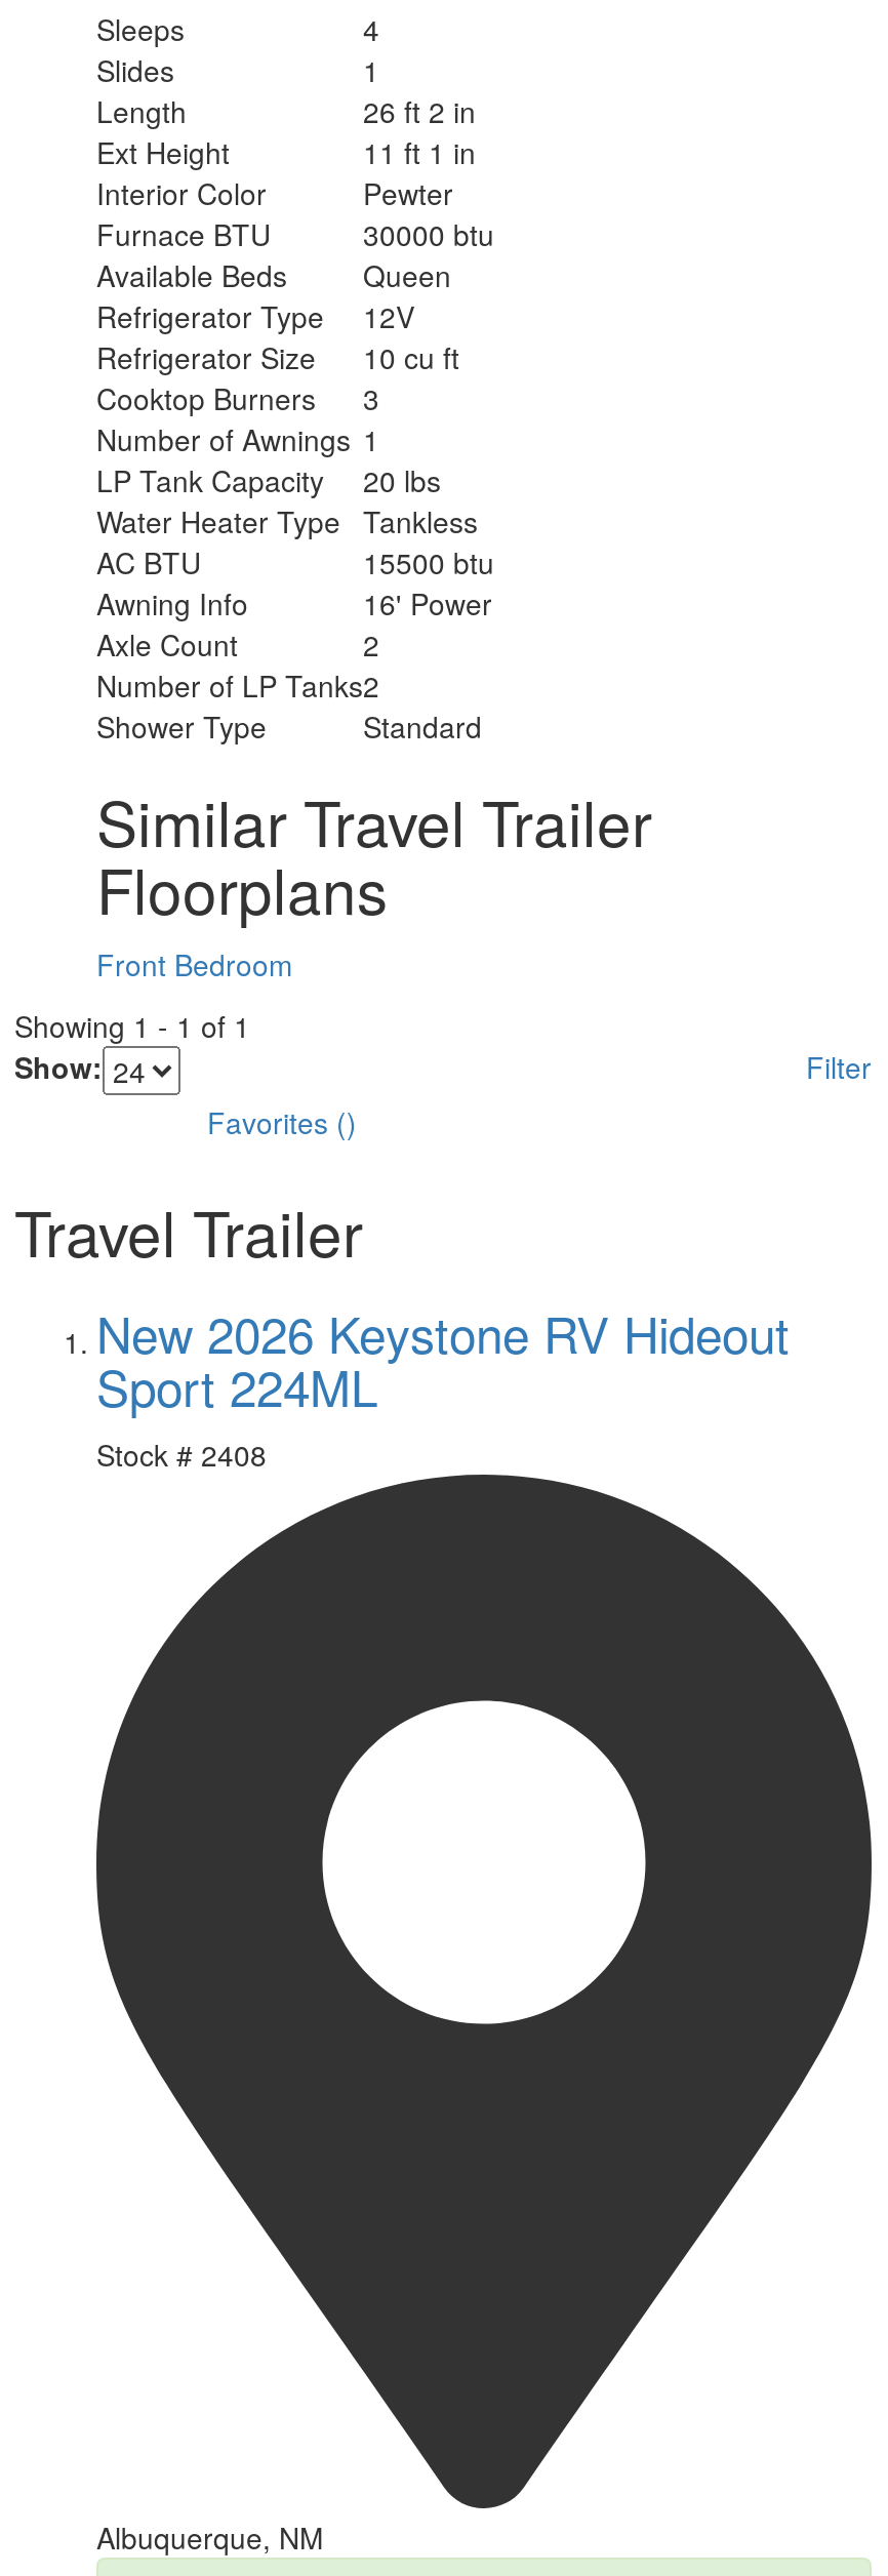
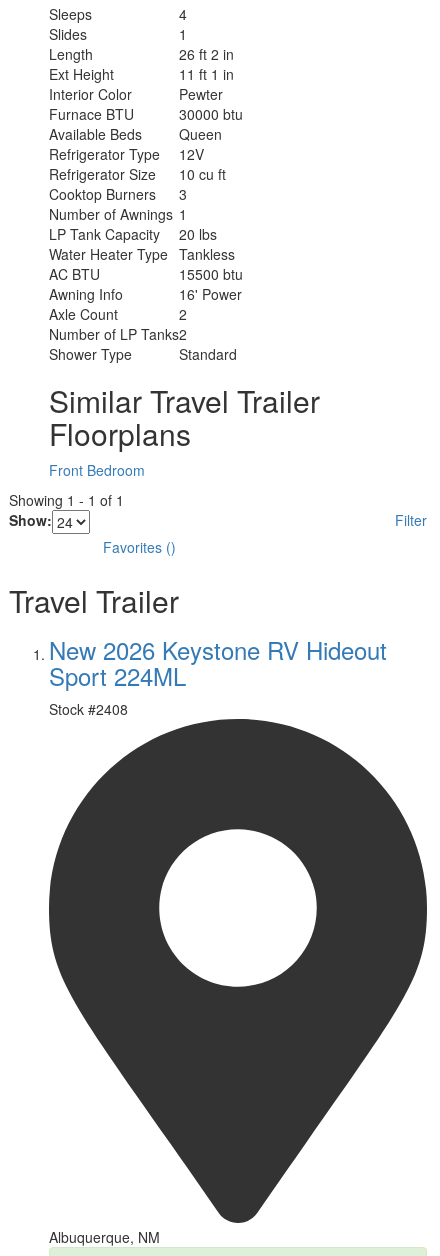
[96,1433,267,1474] Stock # 2408 -> [49,699,128,719] Stock #2408

